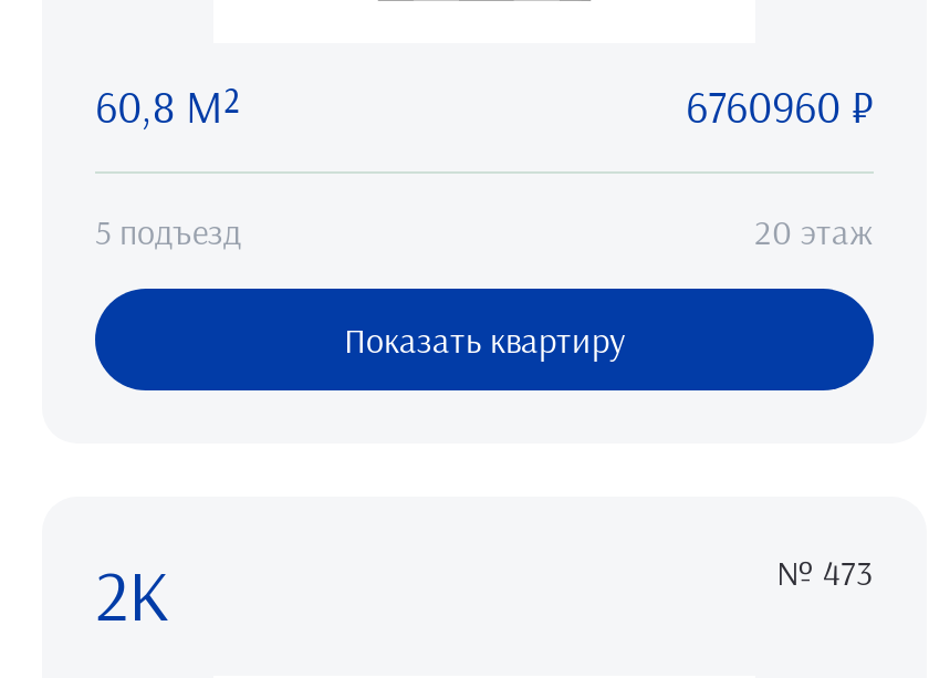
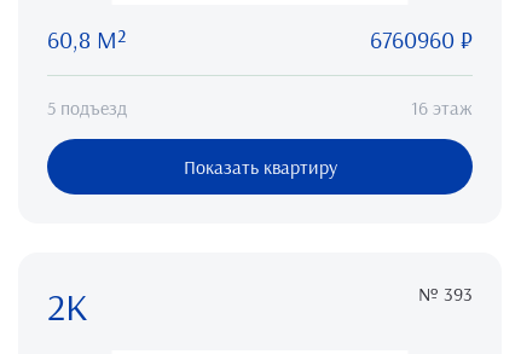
[754,208,874,252] 20 этаж -> [411,95,473,119] 16 этаж
[776,548,874,593] № 473 -> [418,281,473,306] № 393

